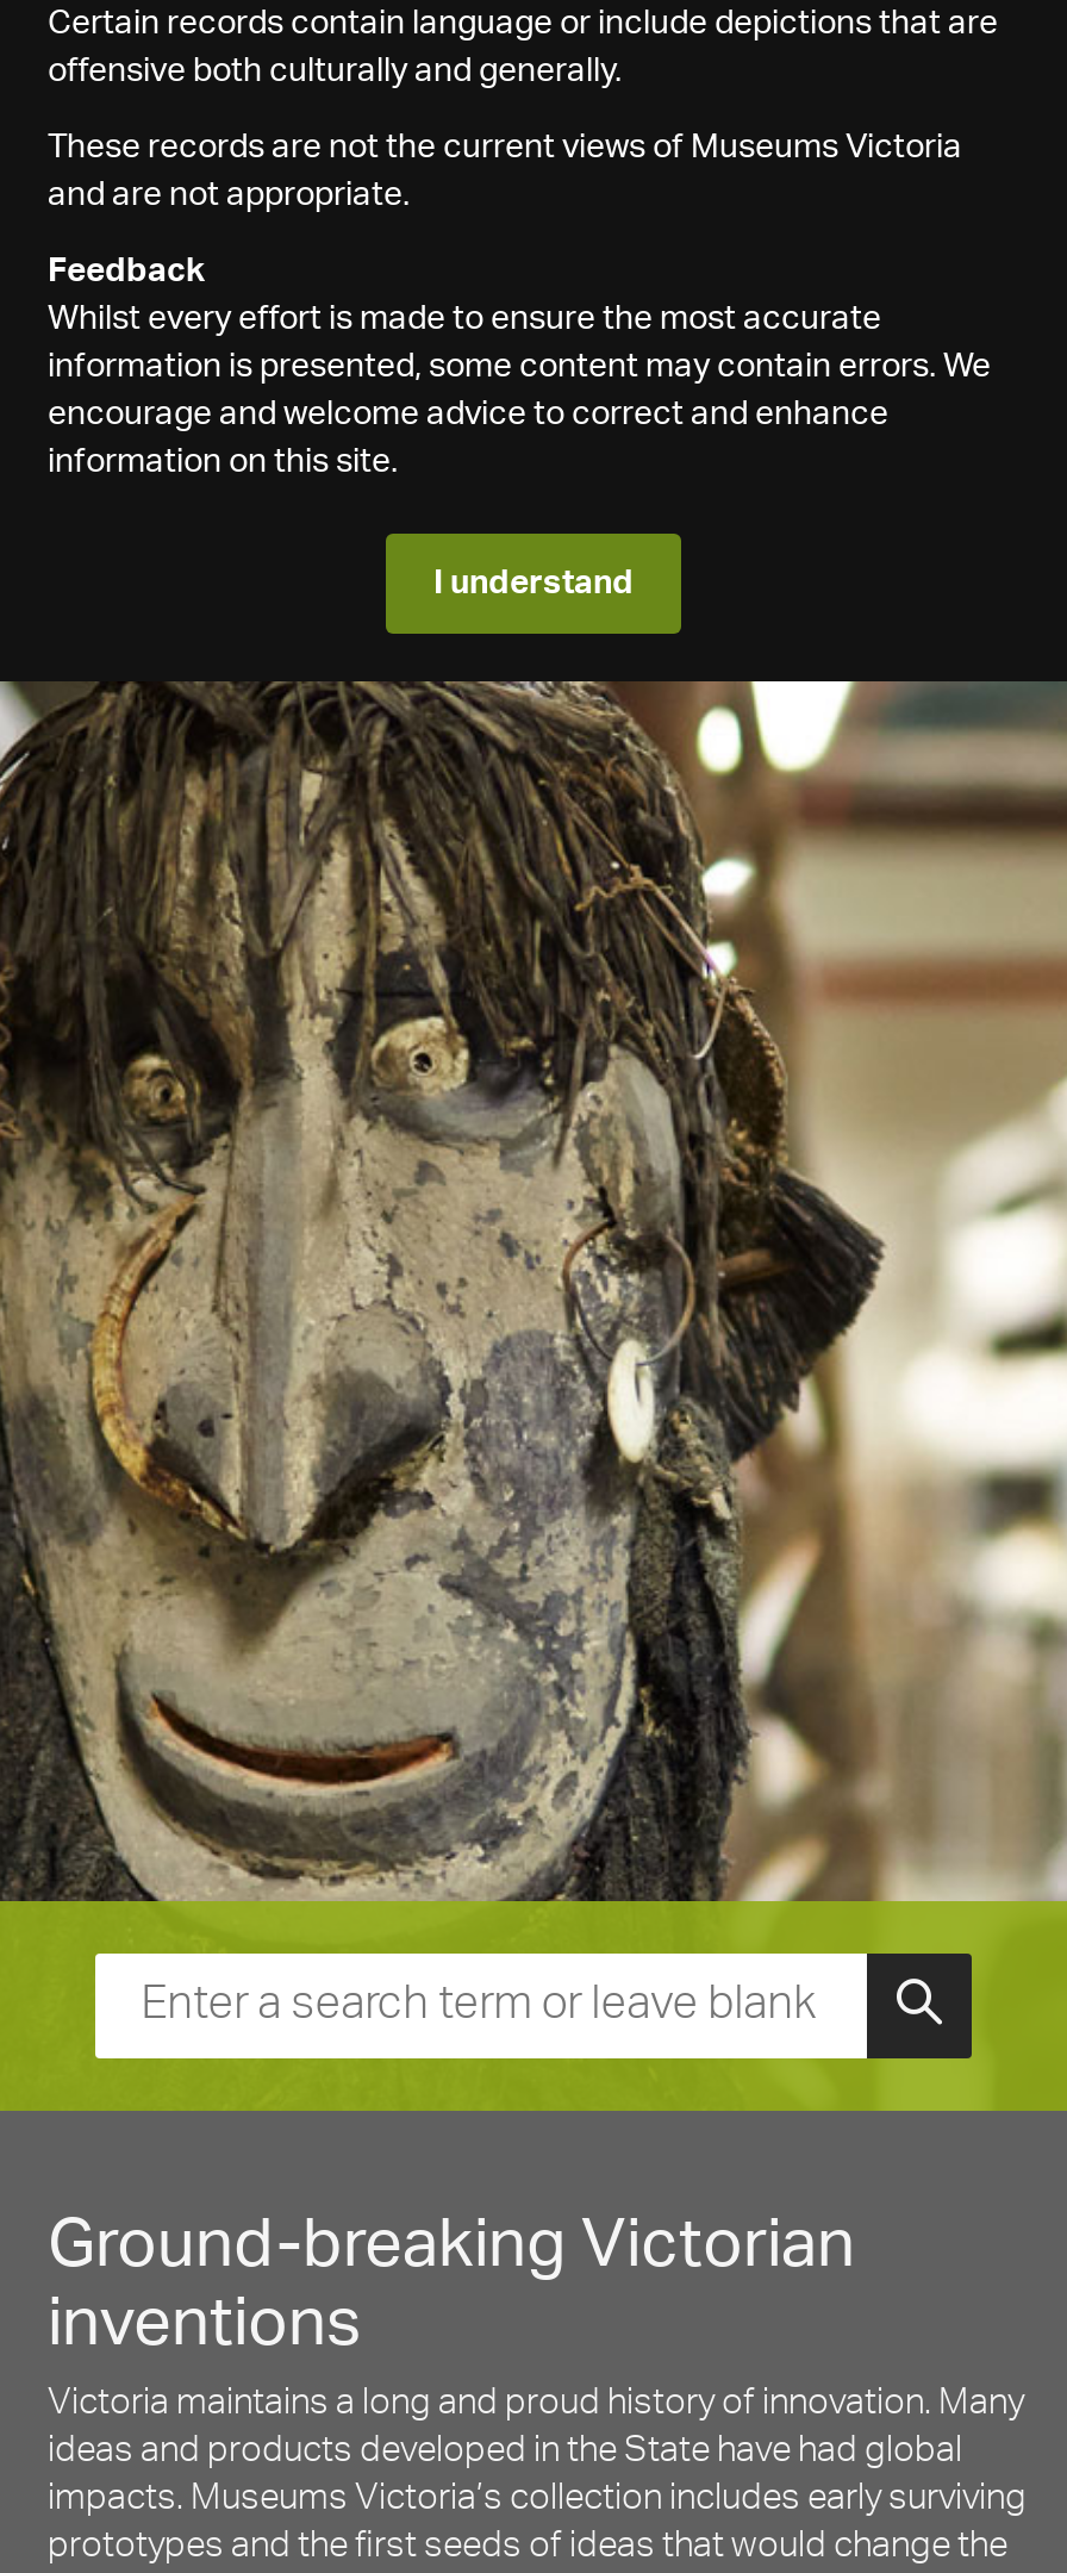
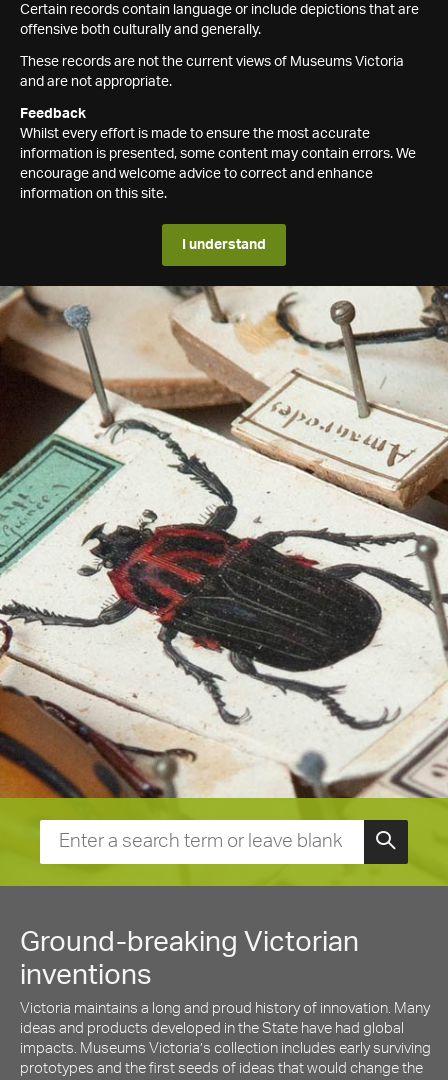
[7,681,1060,1904] [image] -> [3,285,445,800] [image]

